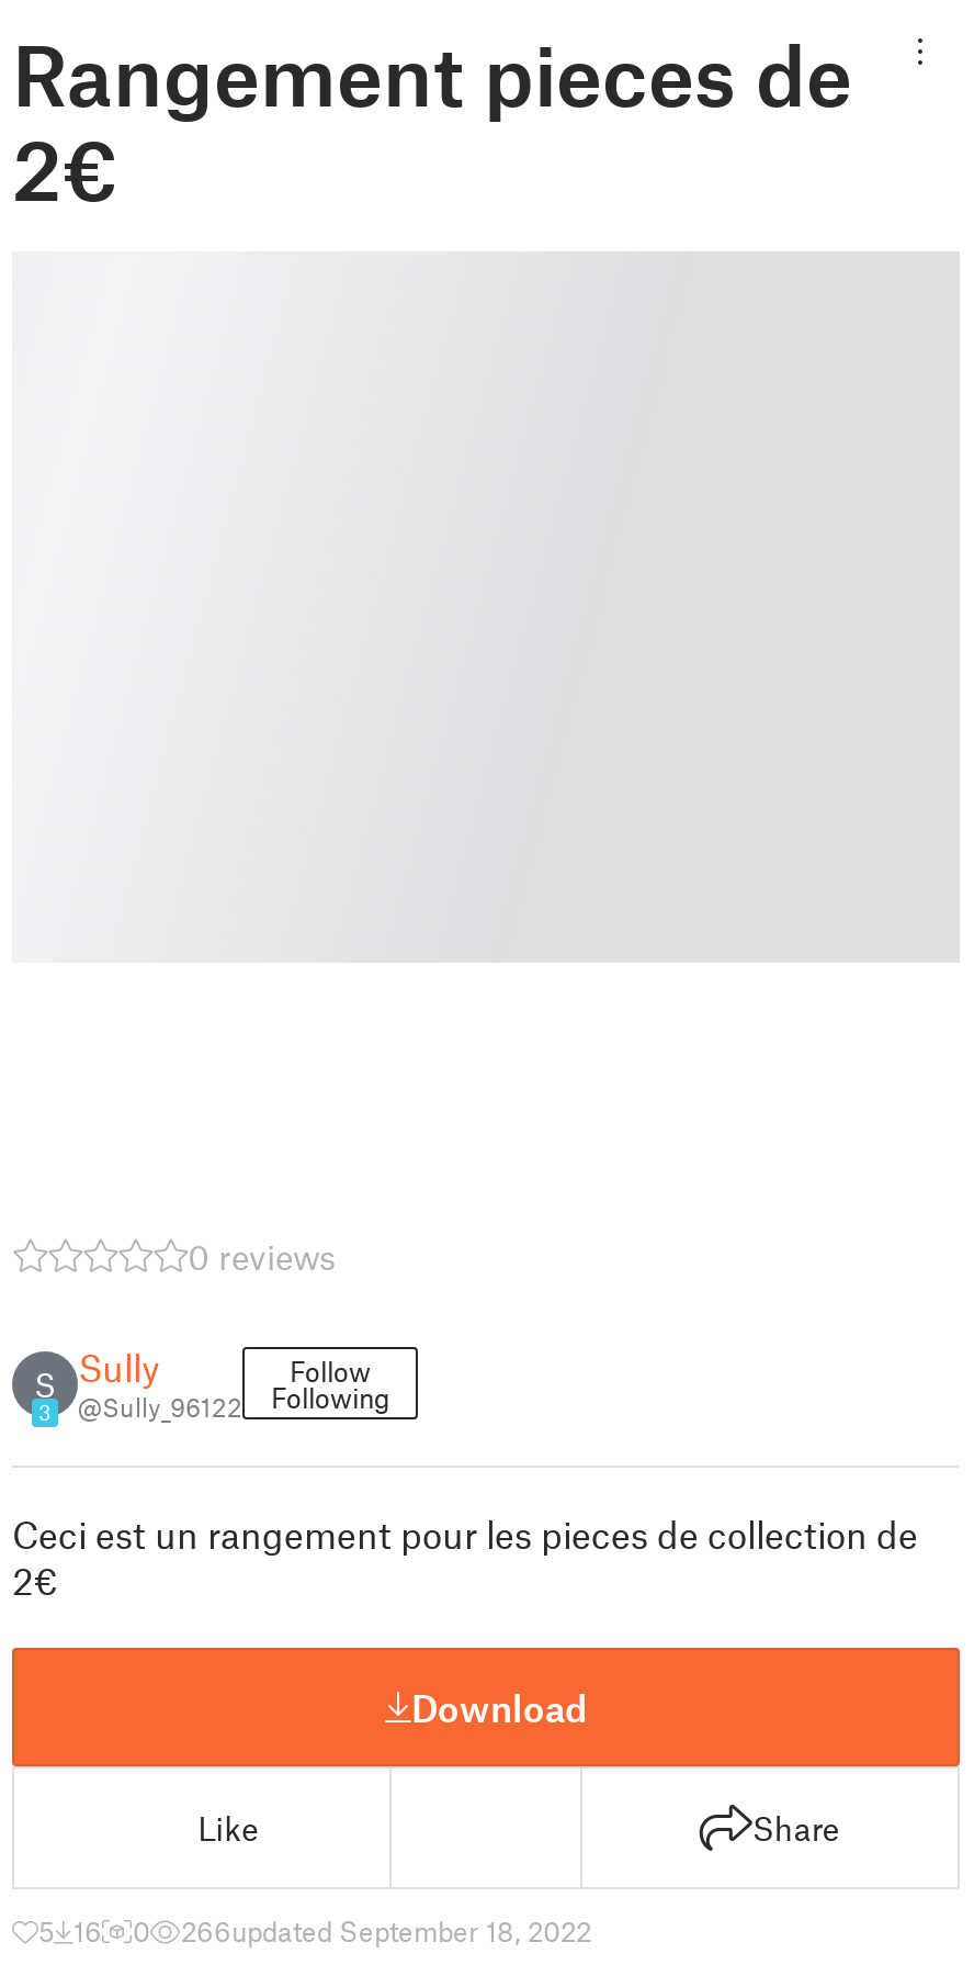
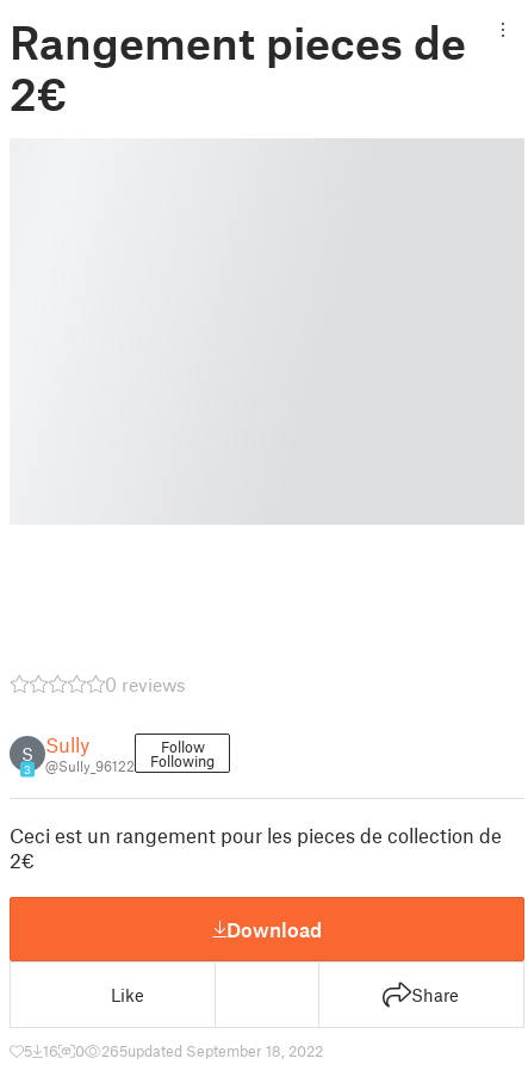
[181,1913,591,1949] 266updated September 18, 2022 -> [101,1041,323,1060] 265updated September 18, 2022

